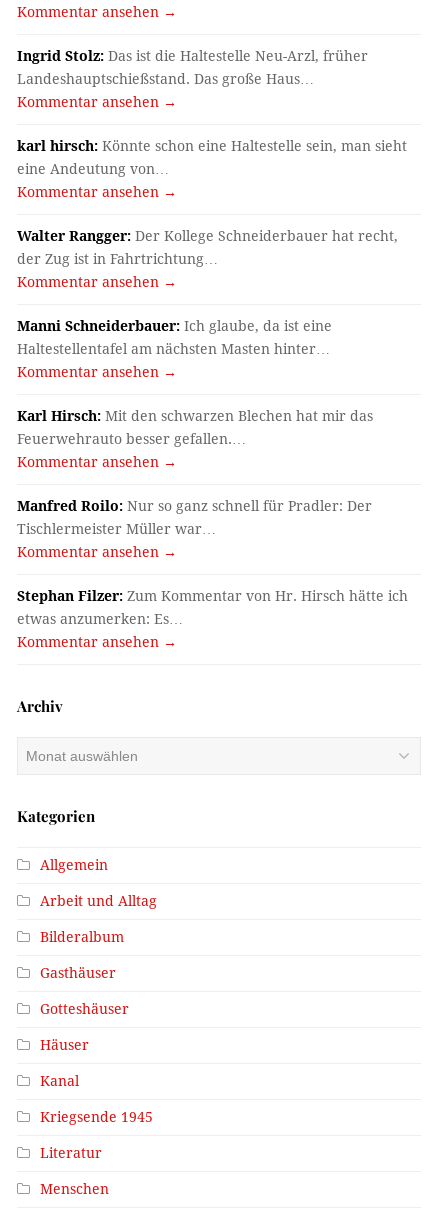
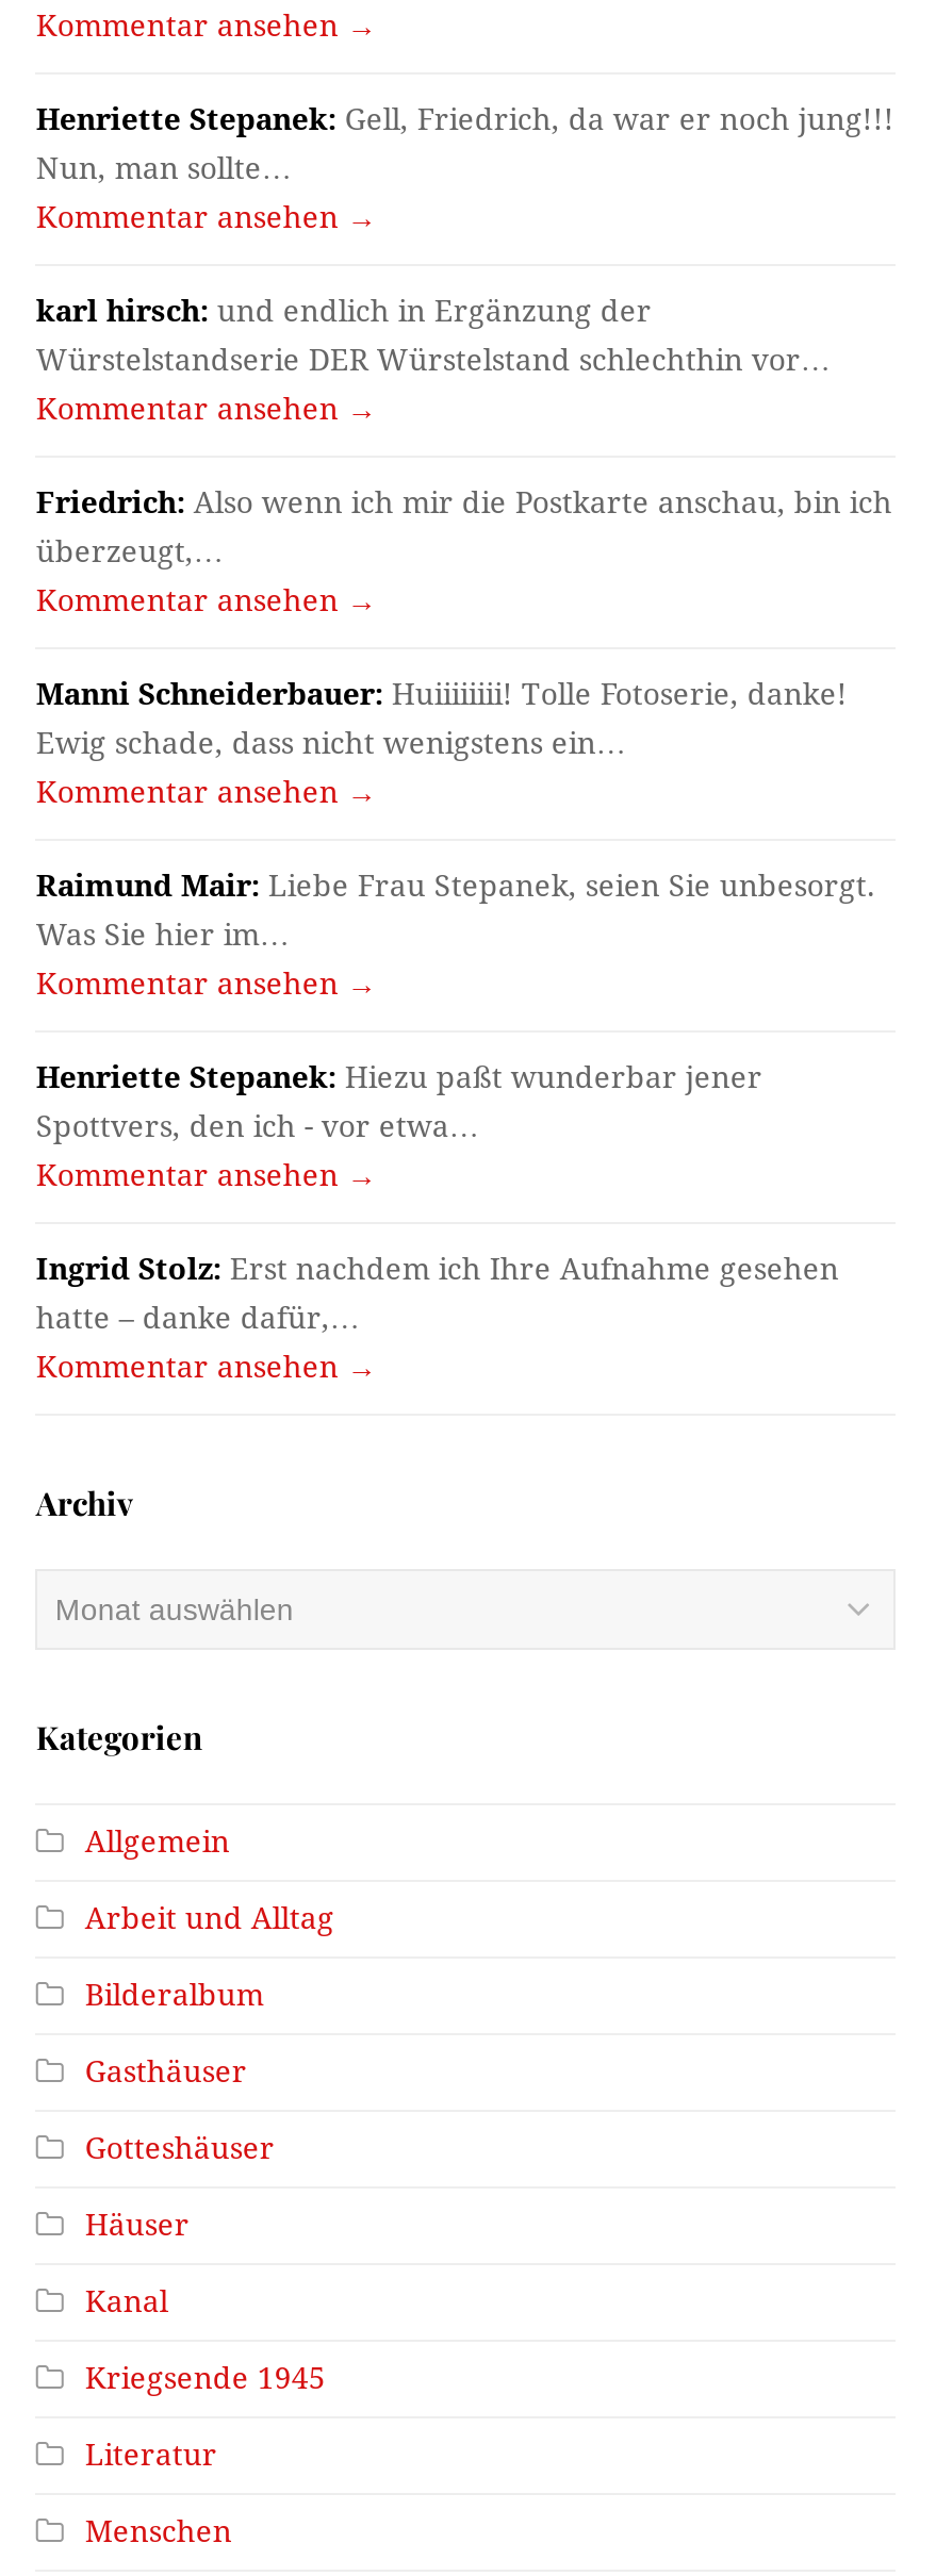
[17,48,368,87] Ingrid Stolz: Das ist die Haltestelle Neu-Arzl, früher | Landeshauptschießstand. Das große Haus… -> [36,103,894,186] Henriette Stepanek: Gell, Friedrich, da war er noch jung!!! | Nun, man sollte…
[17,138,407,177] karl hirsch: Könnte schon eine Haltestelle sein, man sieht | eine Andeutung von… -> [36,294,830,377] karl hirsch: und endlich in Ergänzung der | Würstelstandserie DER Würstelstand schlechthin vor…
[17,228,398,267] Walter Rangger: Der Kollege Schneiderbauer hat recht, | der Zug ist in Fahrtrichtung… -> [36,486,892,569] Friedrich: Also wenn ich mir die Postkarte anschau, bin ich | überzeugt,…
[17,318,332,357] Manni Schneiderbauer: Ich glaube, da ist eine | Haltestellentafel am nächsten Masten hinter… -> [36,677,847,760] Manni Schneiderbauer: Huiiiiiiii! Tolle Fotoserie, danke! | Ewig schade, dass nicht wenigstens ein…
[17,408,373,447] Karl Hirsch: Mit den schwarzen Blechen hat mir das | Feuerwehrauto besser gefallen.… -> [36,869,875,952] Raimund Mair: Liebe Frau Stepanek, seien Sie unbesorgt. | Was Sie hier im…
[17,498,372,537] Manfred Roilo: Nur so ganz schnell für Pradler: Der | Tischlermeister Müller war… -> [36,1061,762,1144] Henriette Stepanek: Hiezu paßt wunderbar jener | Spottvers, den ich - vor etwa…
[17,588,408,627] Stephan Filzer: Zum Kommentar von Hr. Hirsch hätte ich | etwas anzumerken: Es… -> [36,1252,839,1335] Ingrid Stolz: Erst nachdem ich Ihre Aufnahme gesehen | hatte – danke dafür,…

